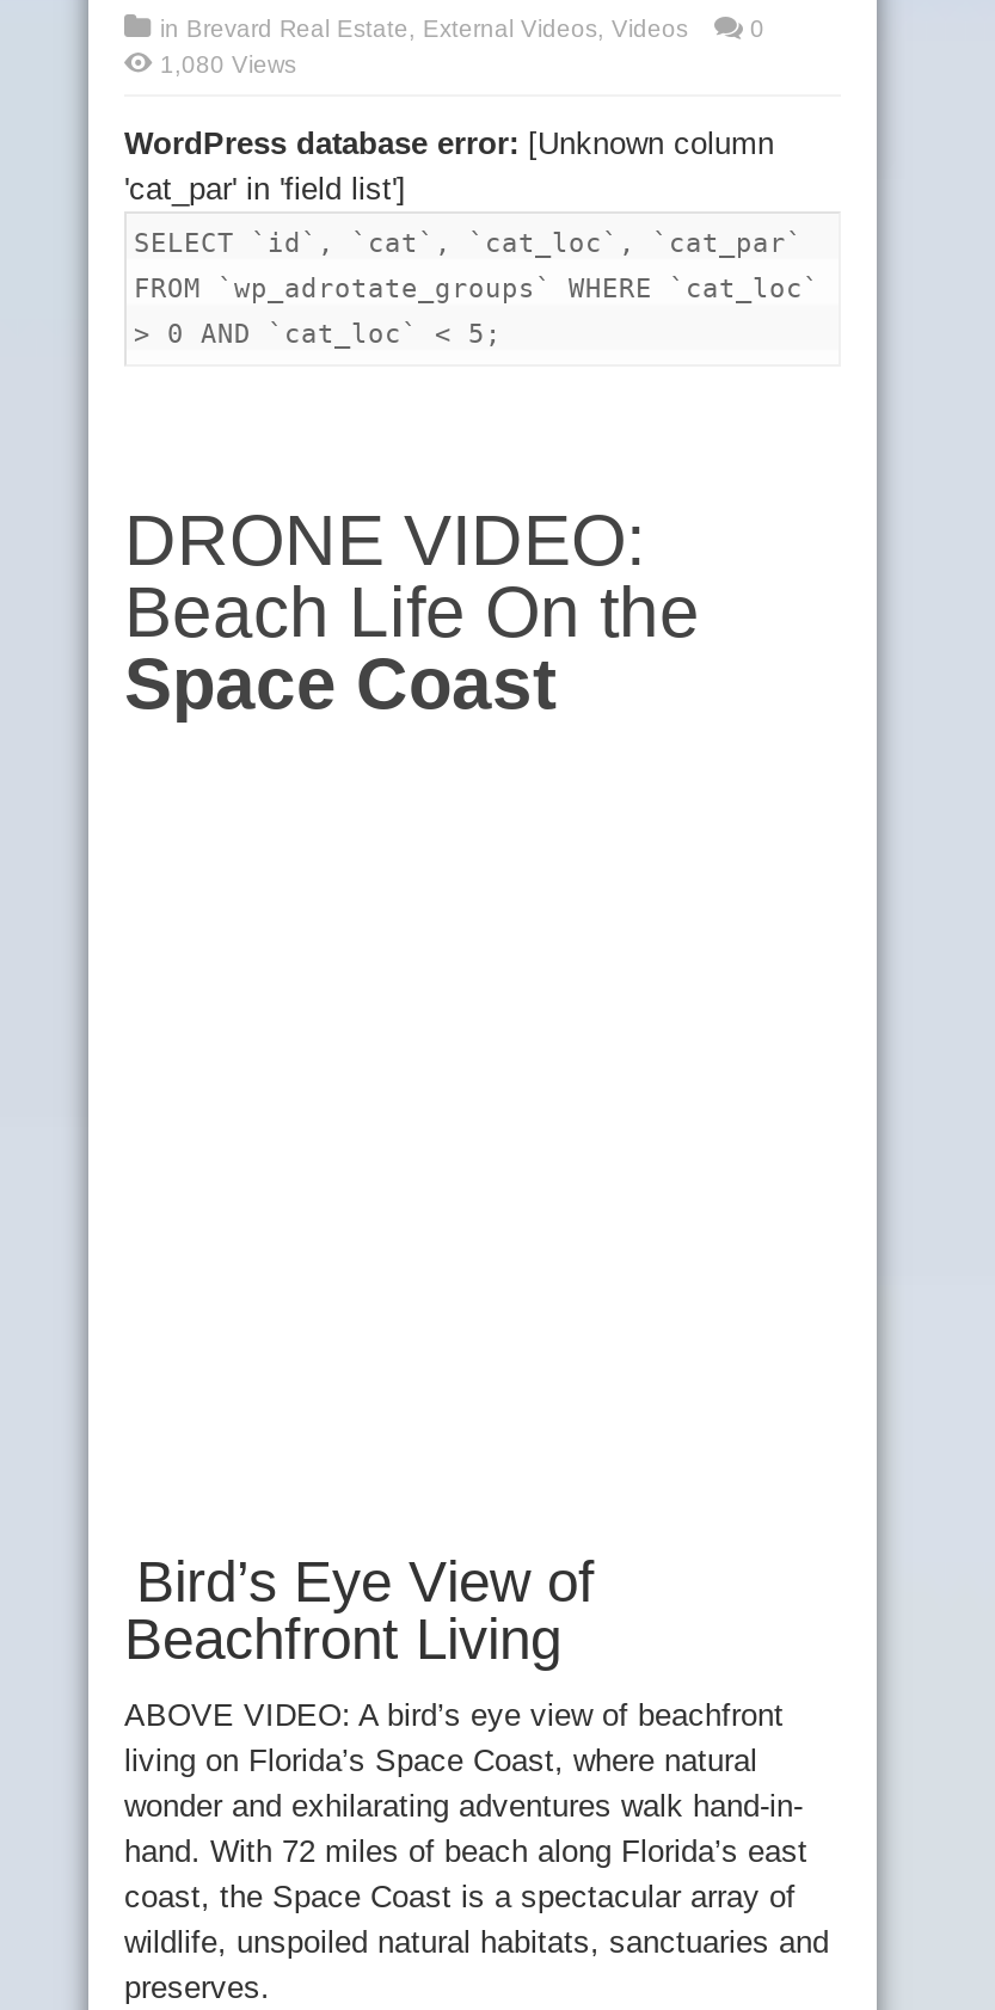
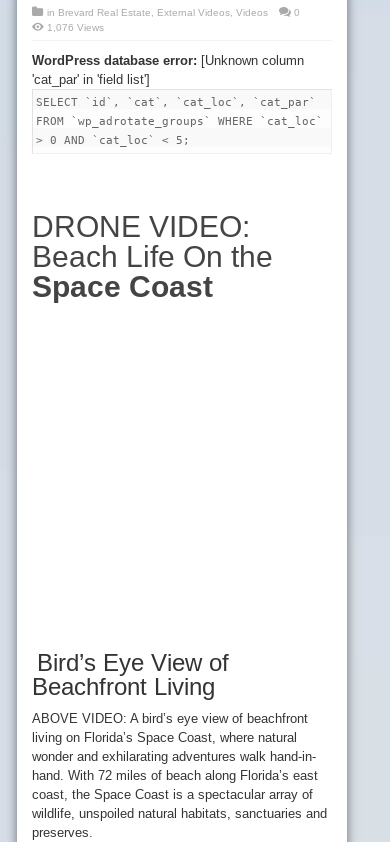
[160,51,296,78] 1,080 Views -> [47,22,104,33] 1,076 Views

